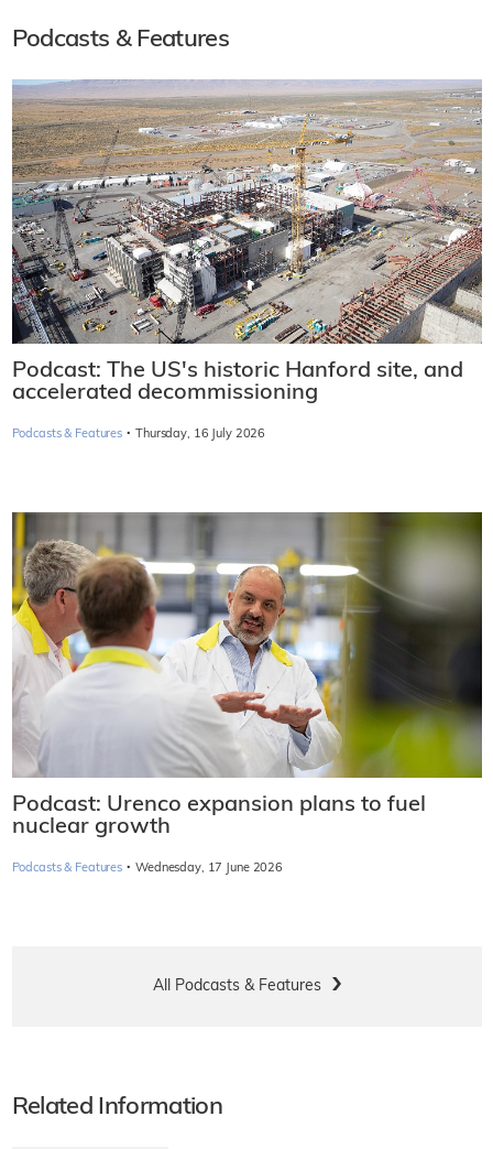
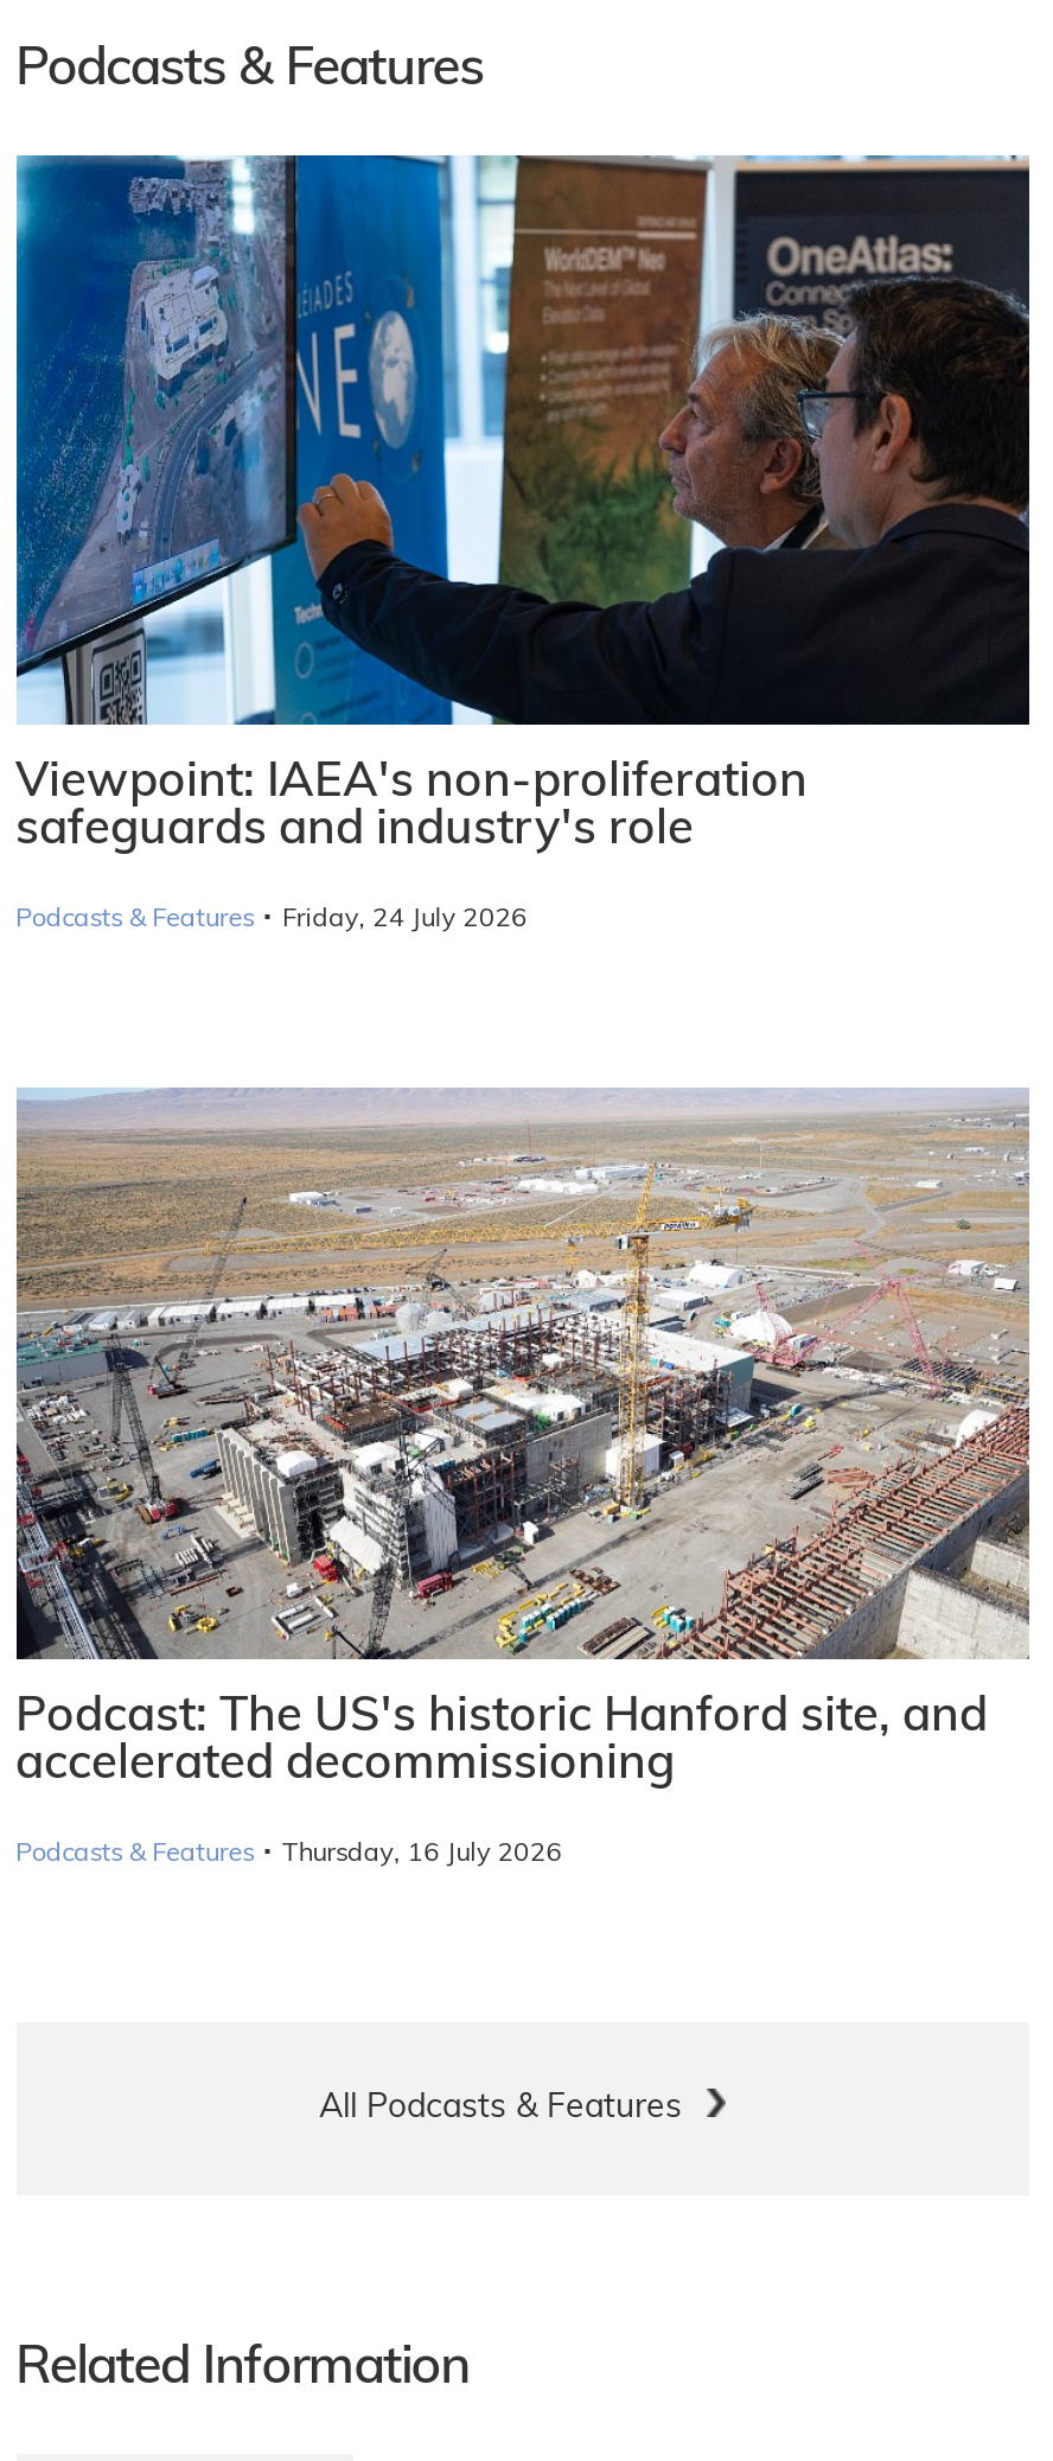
none -> [14,153,1032,937] [image] | Viewpoint: IAEA's non-proliferation | safeguards and industry's role | Podcasts & Features · Friday, 24 July 2026
moved [10,78,484,442] -> [12,1085,1034,1870]: [image] | Podcast: The US's historic Hanford site, and | accelerated decommissioning | Podcasts & Features · Thursday, 16 July 2026
[11,511,483,876] [image] | Podcast: Urenco expansion plans to fuel | nuclear growth | Podcasts & Features · Wednesday, 17 June 2026 -> none

